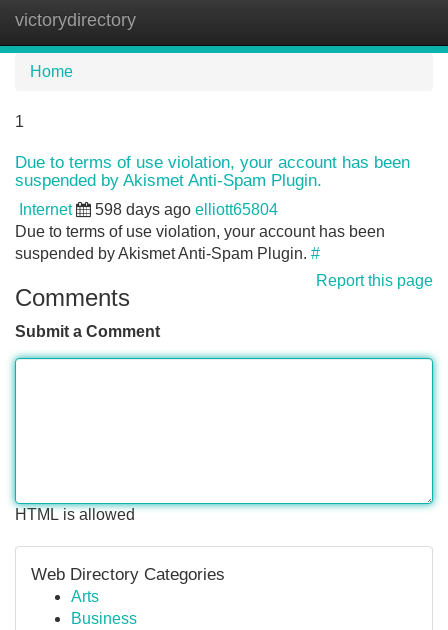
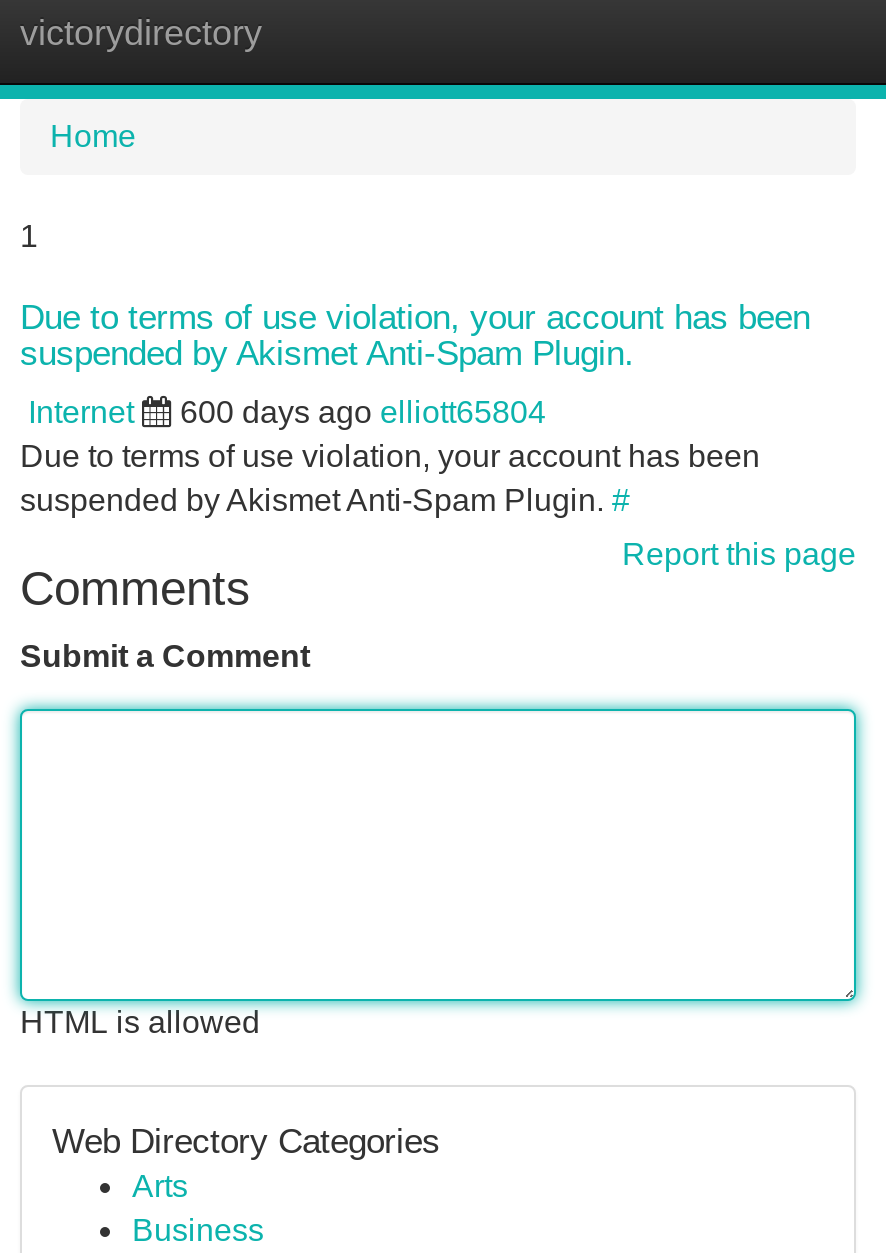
[95,201,278,218] 598 days ago elliott65804 -> [180,395,546,429] 600 days ago elliott65804

